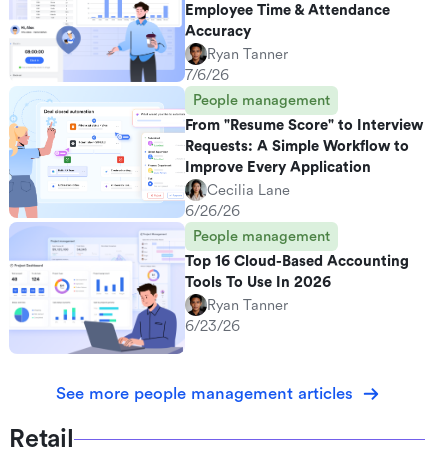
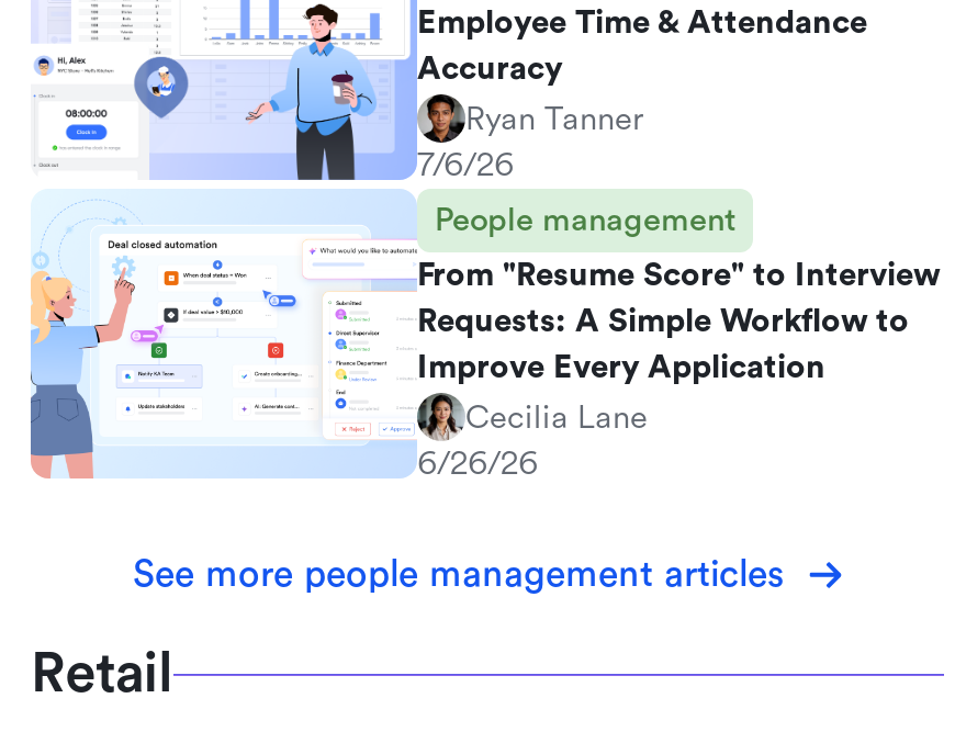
[9,222,409,355] [image] | People management | Top 16 Cloud-Based Accounting | Tools To Use In 2026 | Ryan Tanner | 6/23/26 -> none

